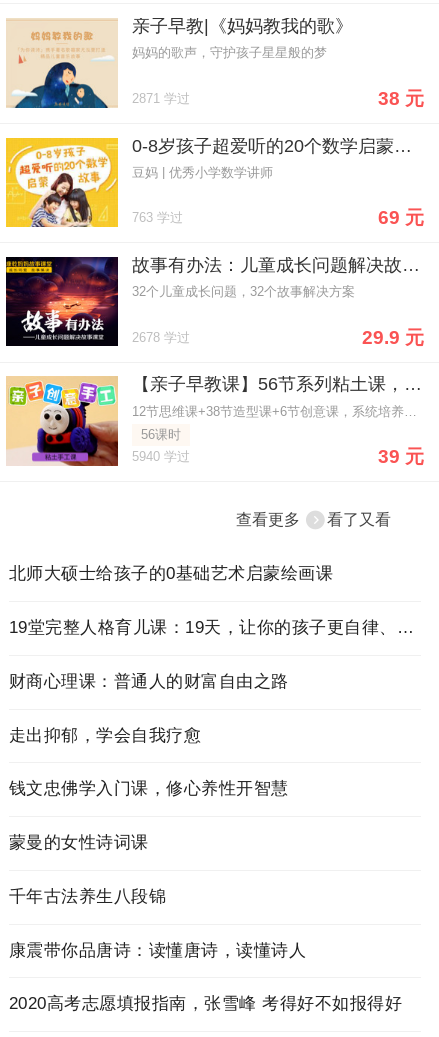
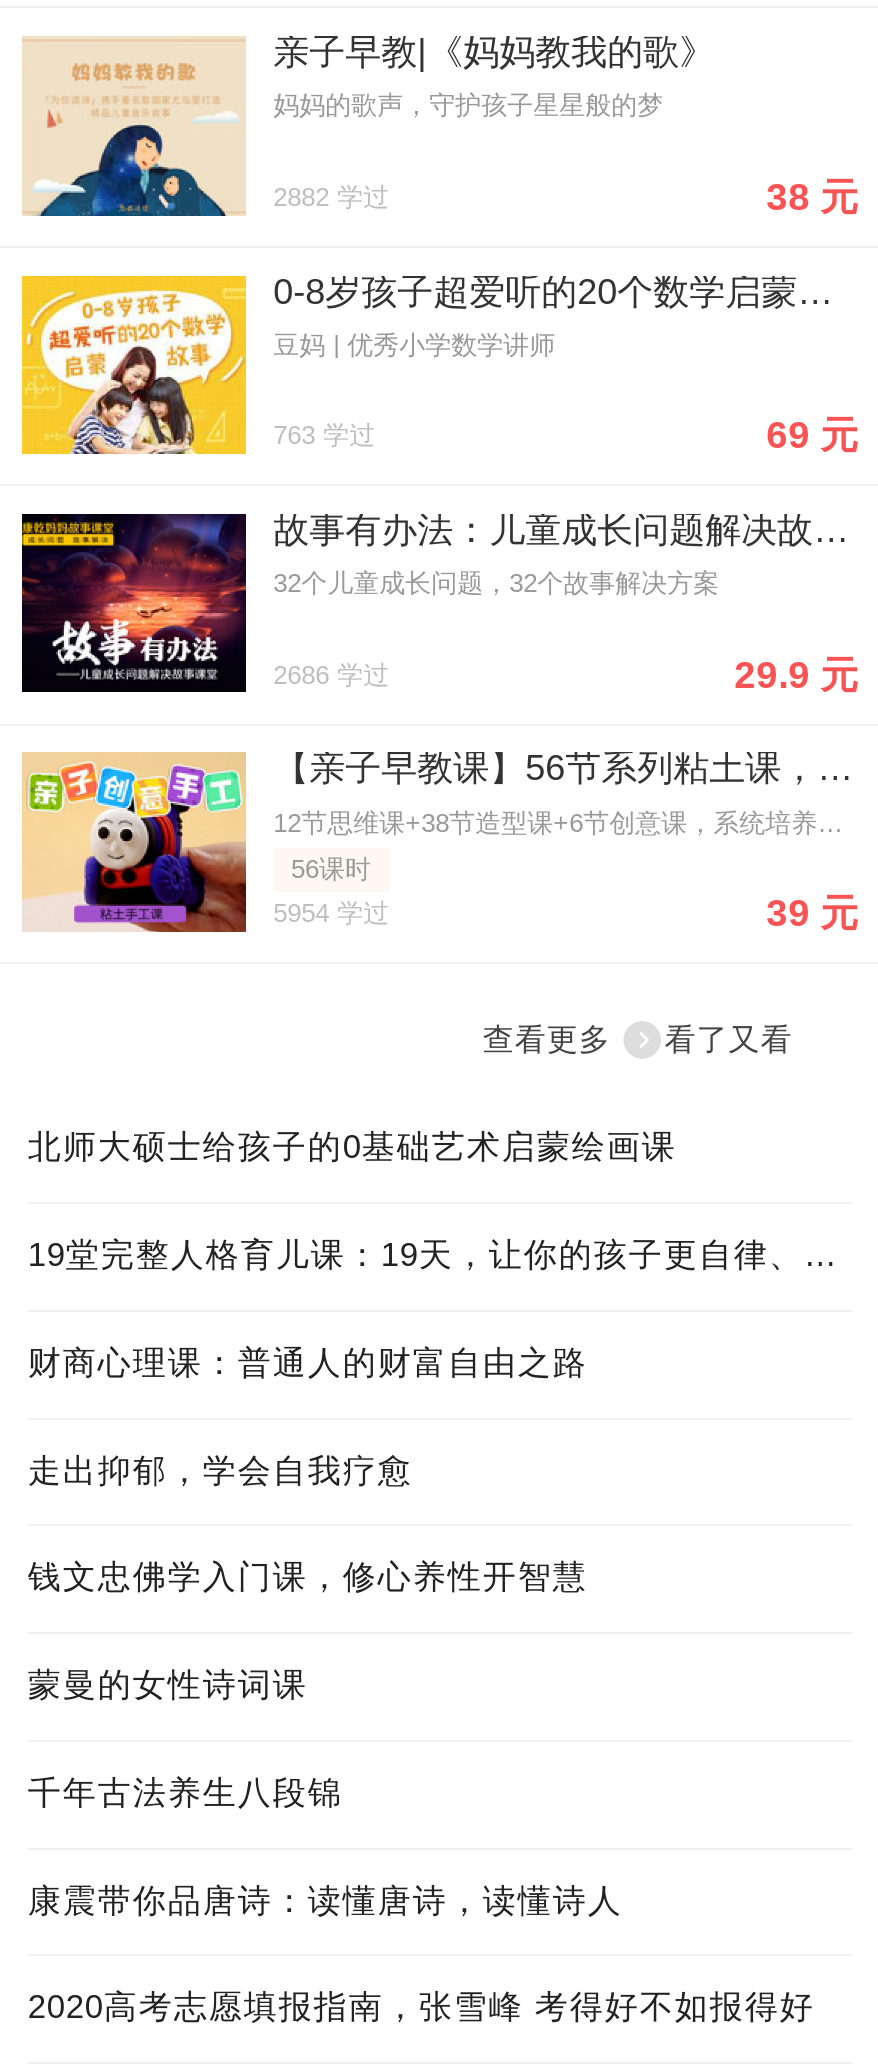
[132,91,190,106] 2871 学过 -> [273,181,389,211] 2882 学过
[132,329,190,344] 2678 学过 -> [273,659,389,689] 2686 学过
[132,449,190,464] 5940 学过 -> [273,898,389,928] 5954 学过

